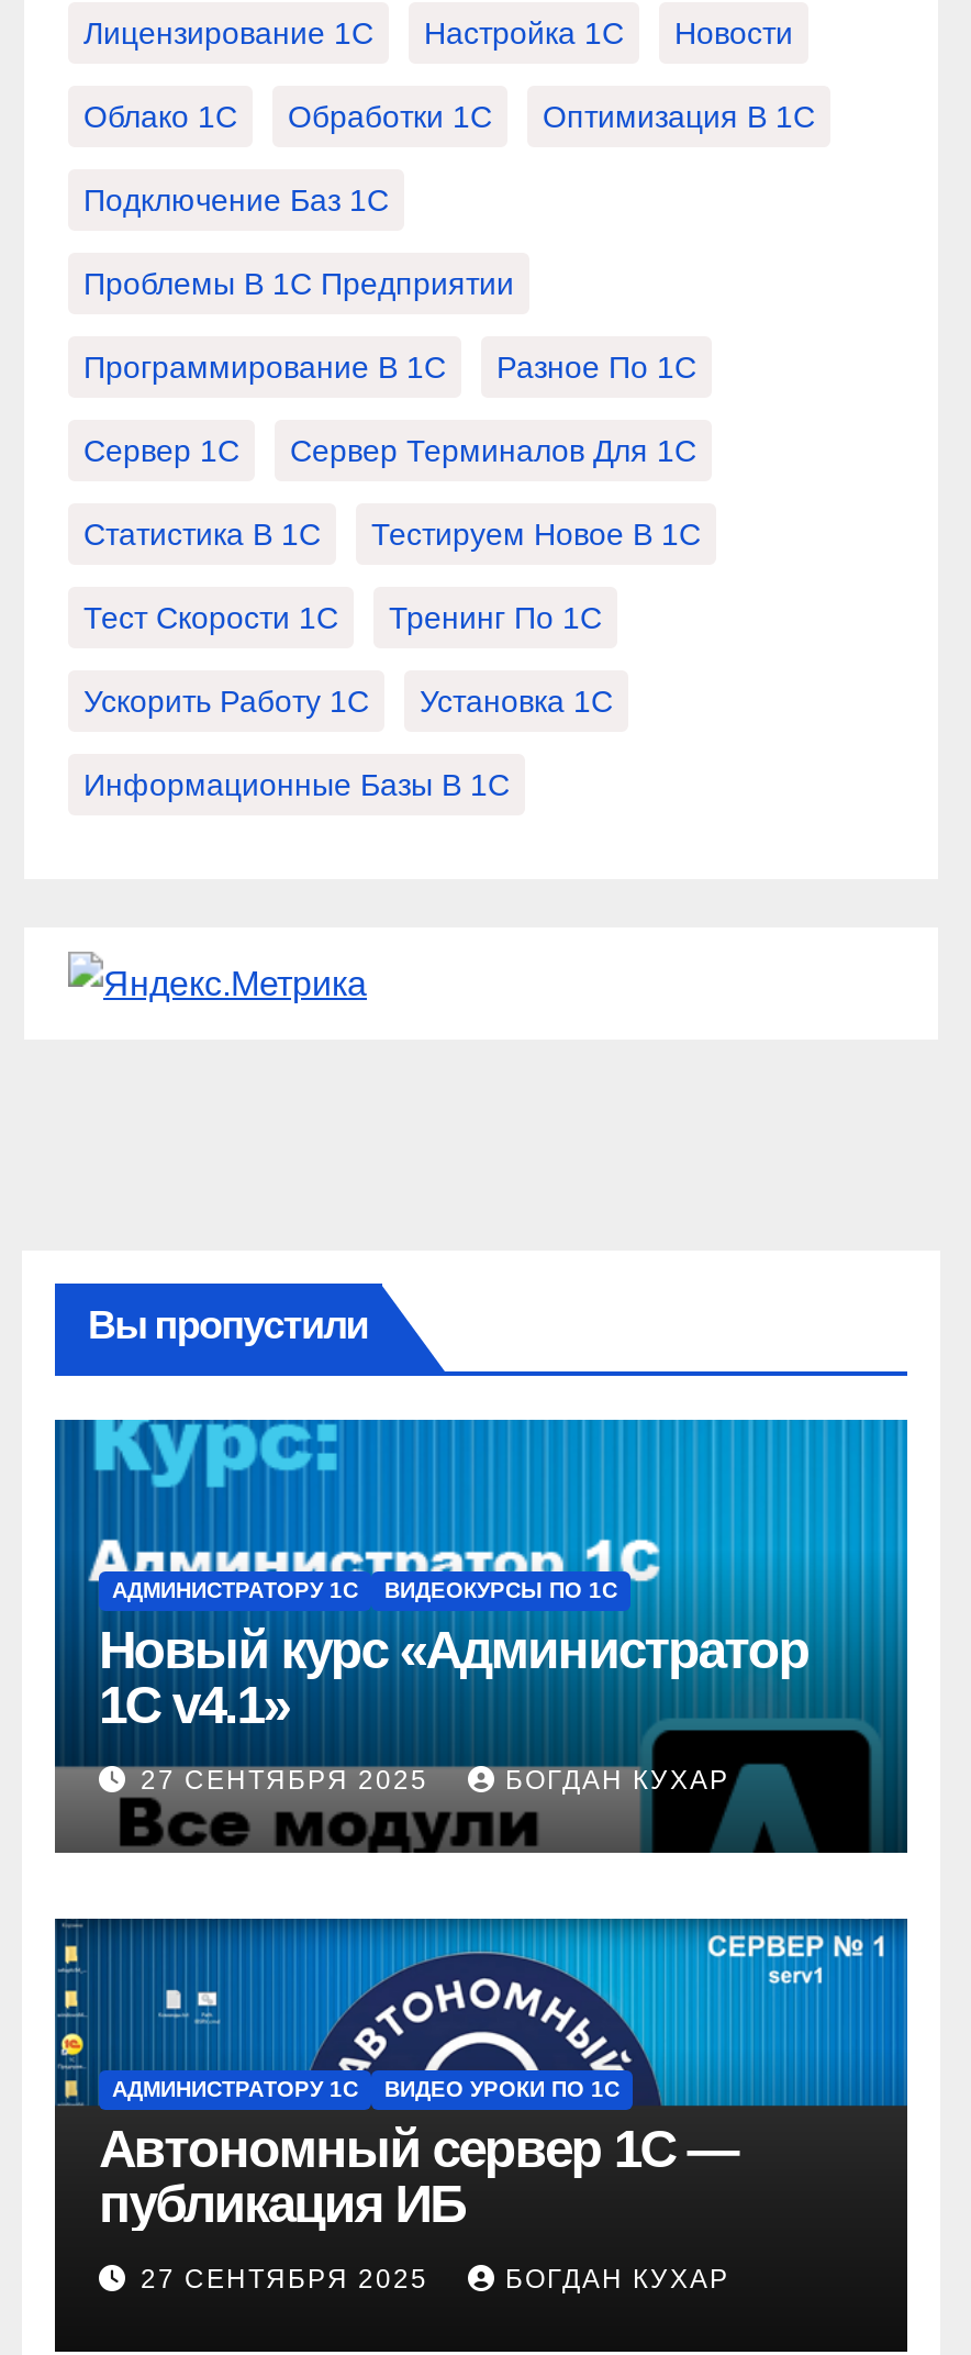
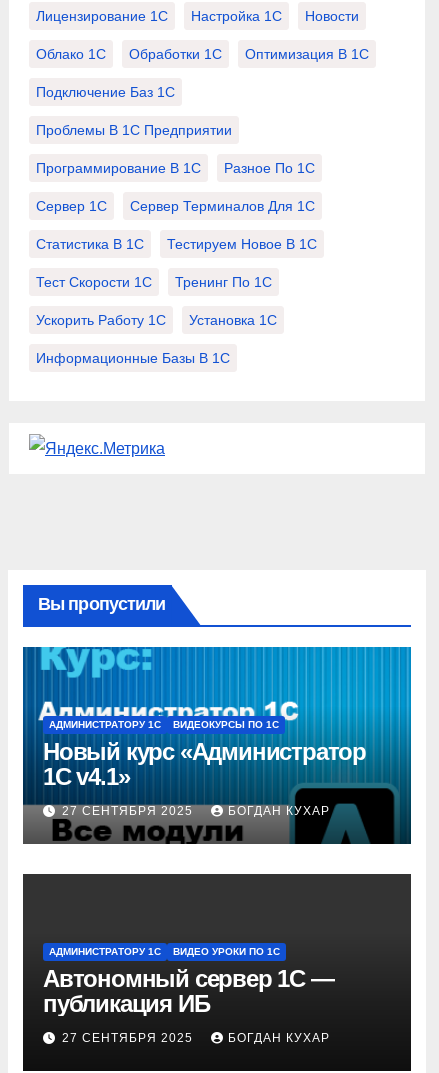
[55,1919,909,2108] [image] -> [23,874,412,959] [image]

